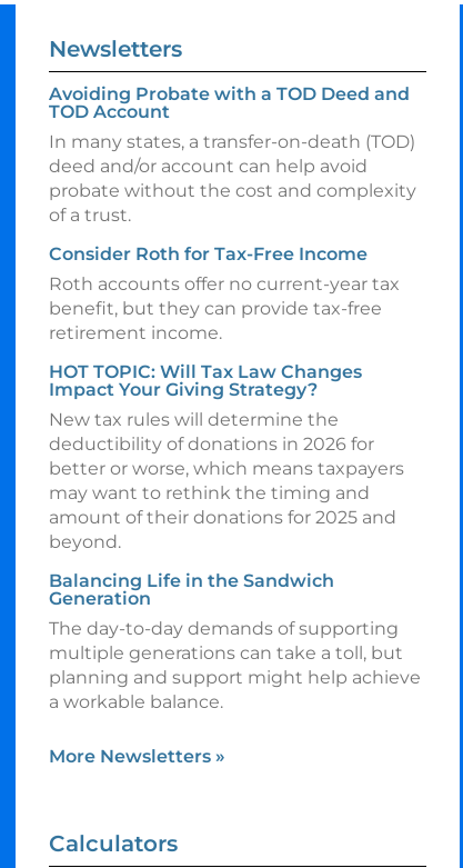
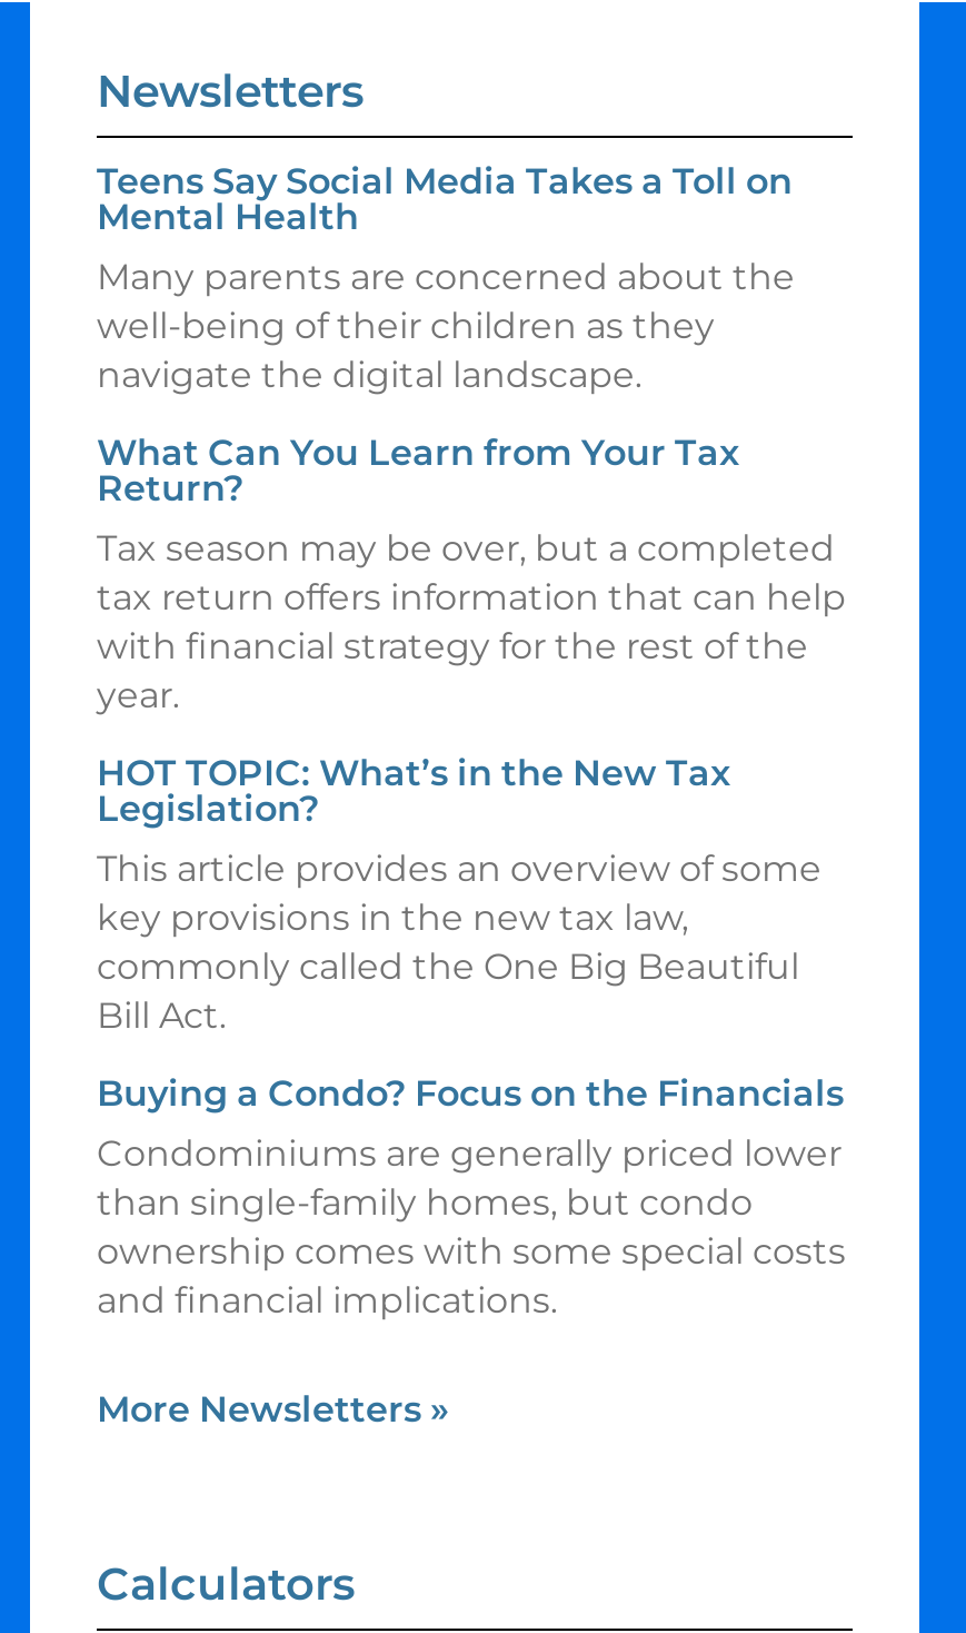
[49,83,416,226] Avoiding Probate with a TOD Deed and | TOD Account | In many states, a transfer-on-death (TOD) | deed and/or account can help avoid | probate without the cost and complexity | of a trust. -> [97,160,795,396] Teens Say Social Media Takes a Toll on | Mental Health | Many parents are concerned about the | well-being of their children as they | navigate the digital landscape.
[49,243,400,343] Consider Roth for Tax-Free Income | Roth accounts offer no current-year tax | benefit, but they can provide tax-free | retirement income. -> [97,432,846,716] What Can You Learn from Your Tax | Return? | Tax season may be over, but a completed | tax return offers information that can help | with financial strategy for the rest of the | year.
[49,361,404,552] HOT TOPIC: Will Tax Law Changes | Impact Your Giving Strategy? | New tax rules will determine the | deductibility of donations in 2026 for | better or worse, which means taxpayers | may want to rethink the timing and | amount of their donations for 2025 and | beyond. -> [97,752,821,1037] HOT TOPIC: What’s in the New Tax | Legislation? | This article provides an overview of some | key provisions in the new tax law, | commonly called the One Big Beautiful | Bill Act.
[49,570,421,712] Balancing Life in the Sandwich | Generation | The day-to-day demands of supporting | multiple generations can take a toll, but | planning and support might help achieve | a workable balance. -> [97,1072,846,1322] Buying a Condo? Focus on the Financials | Condominiums are generally priced lower | than single-family homes, but condo | ownership comes with some special costs | and financial implications.

